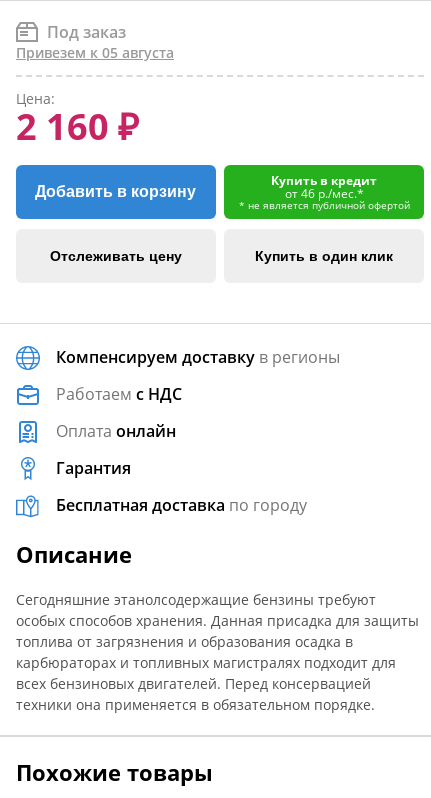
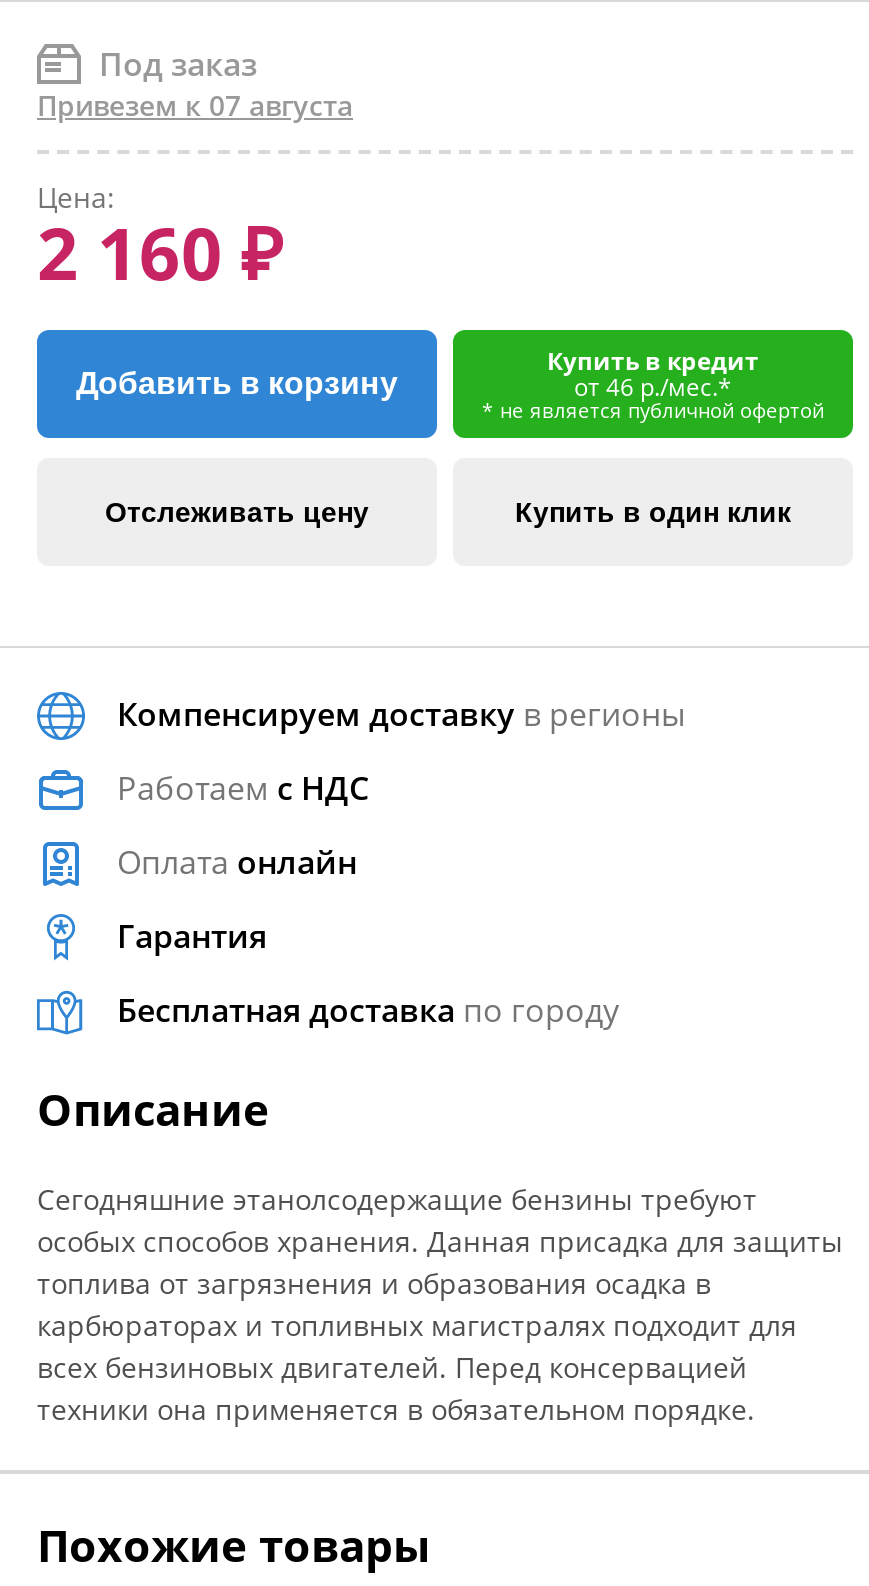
[16,43,174,62] Привезем к 05 августа -> [37,86,353,124] Привезем к 07 августа

